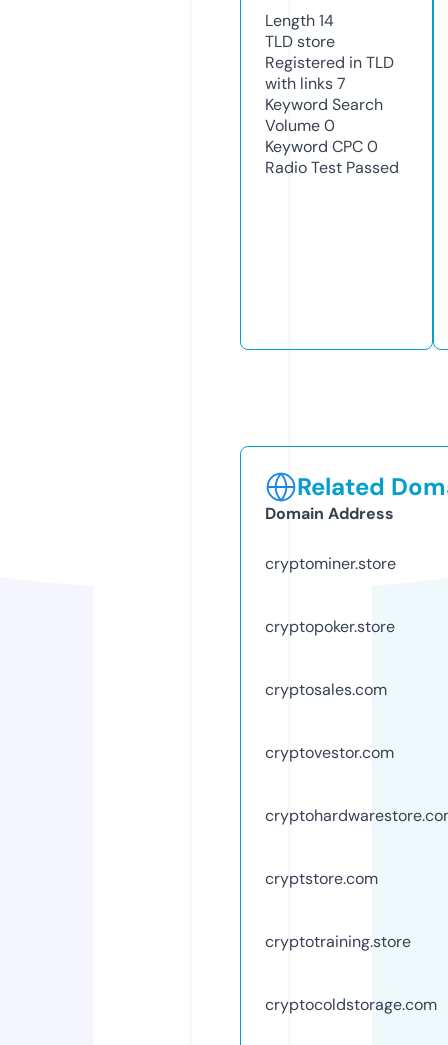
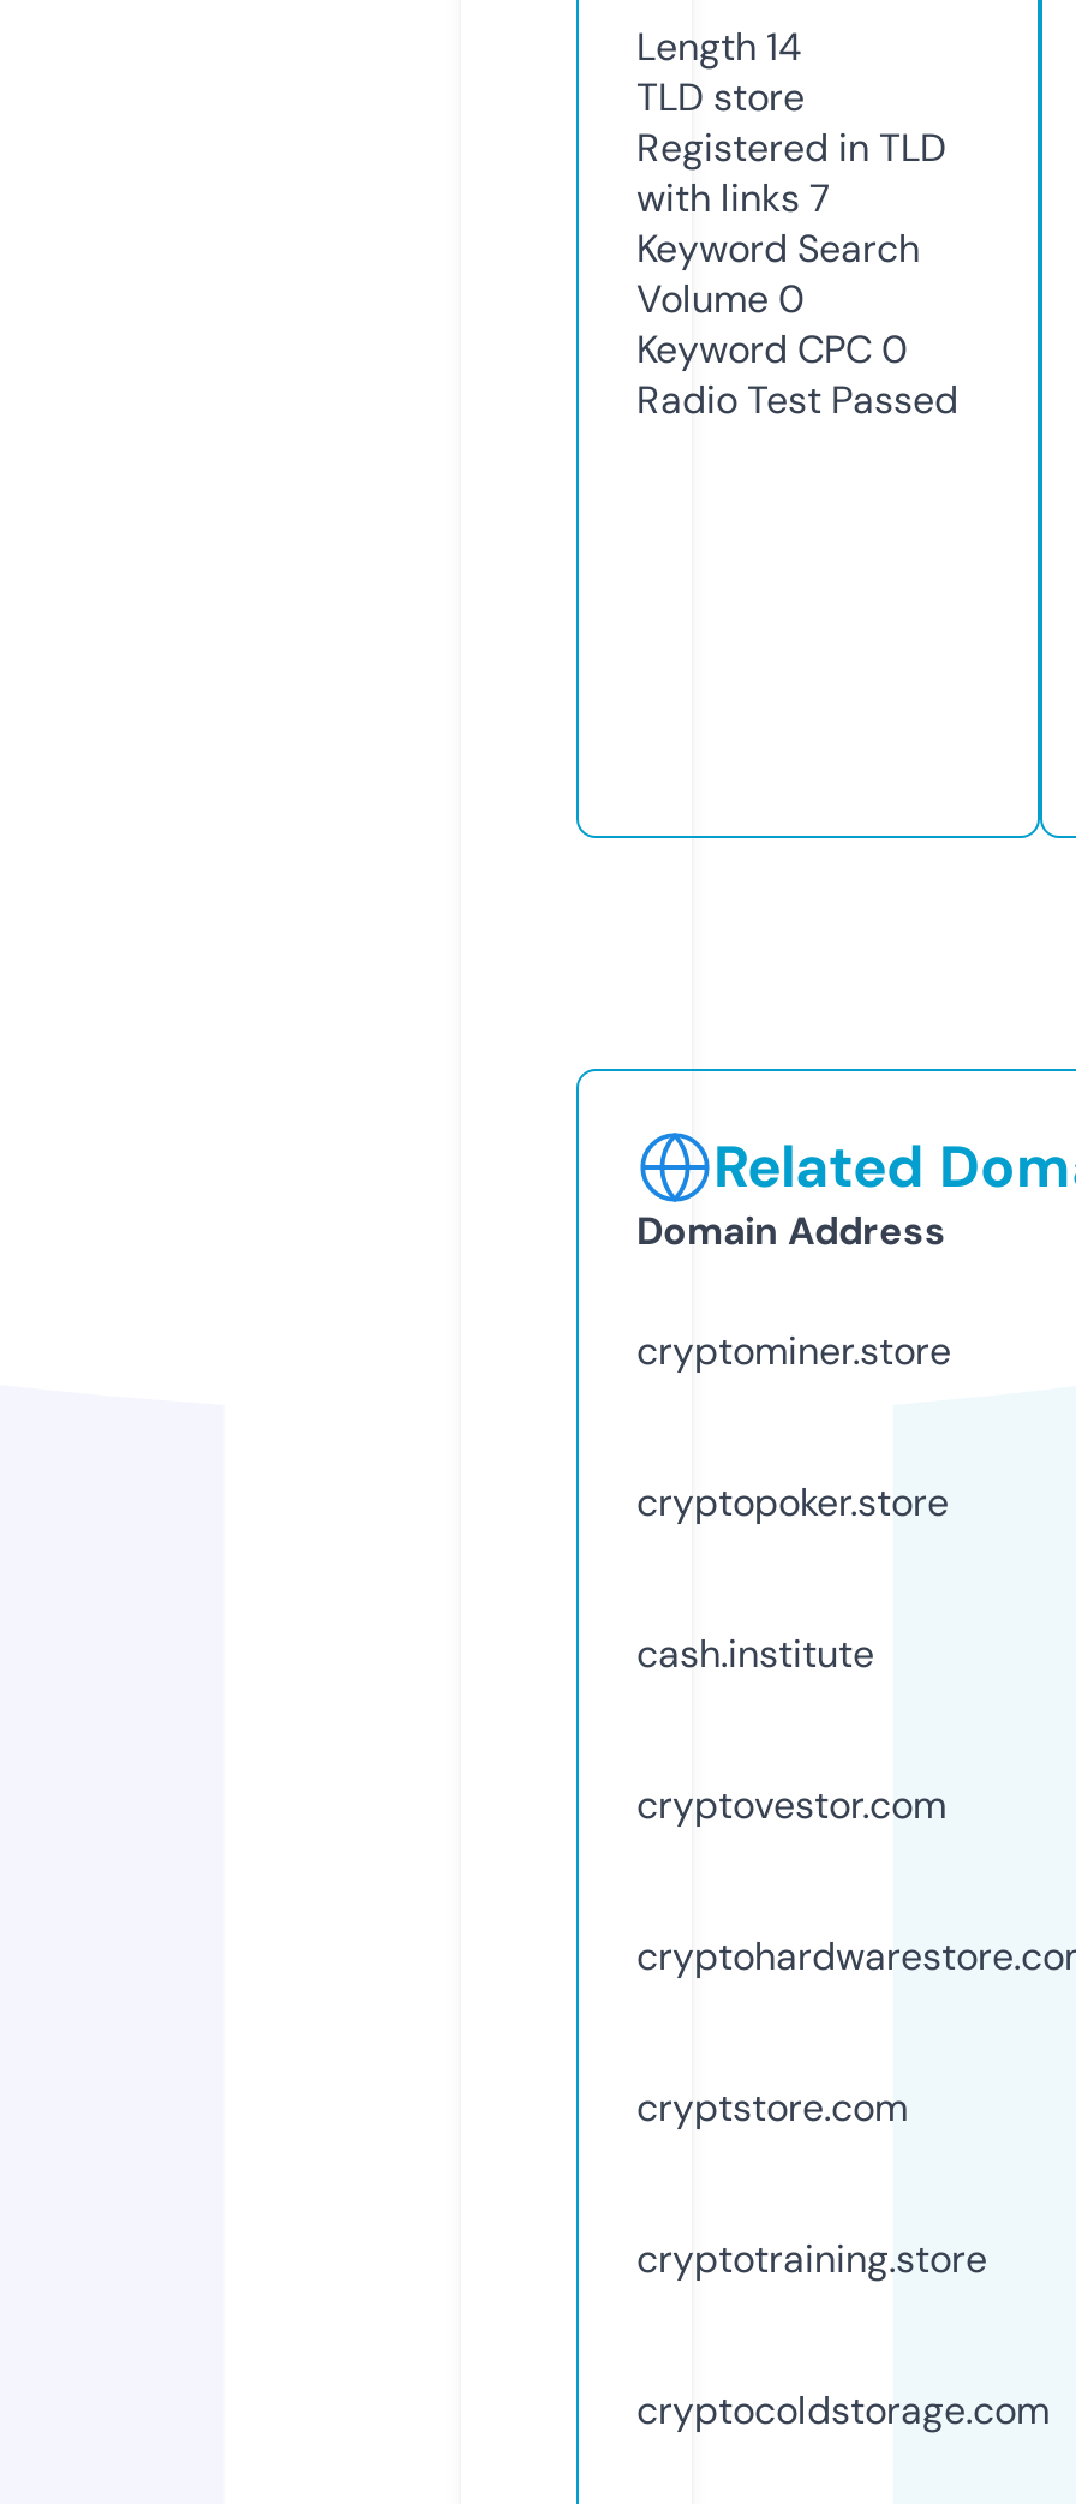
[265,679,387,700] cryptosales.com -> [636,1628,874,1678] cash.institute

